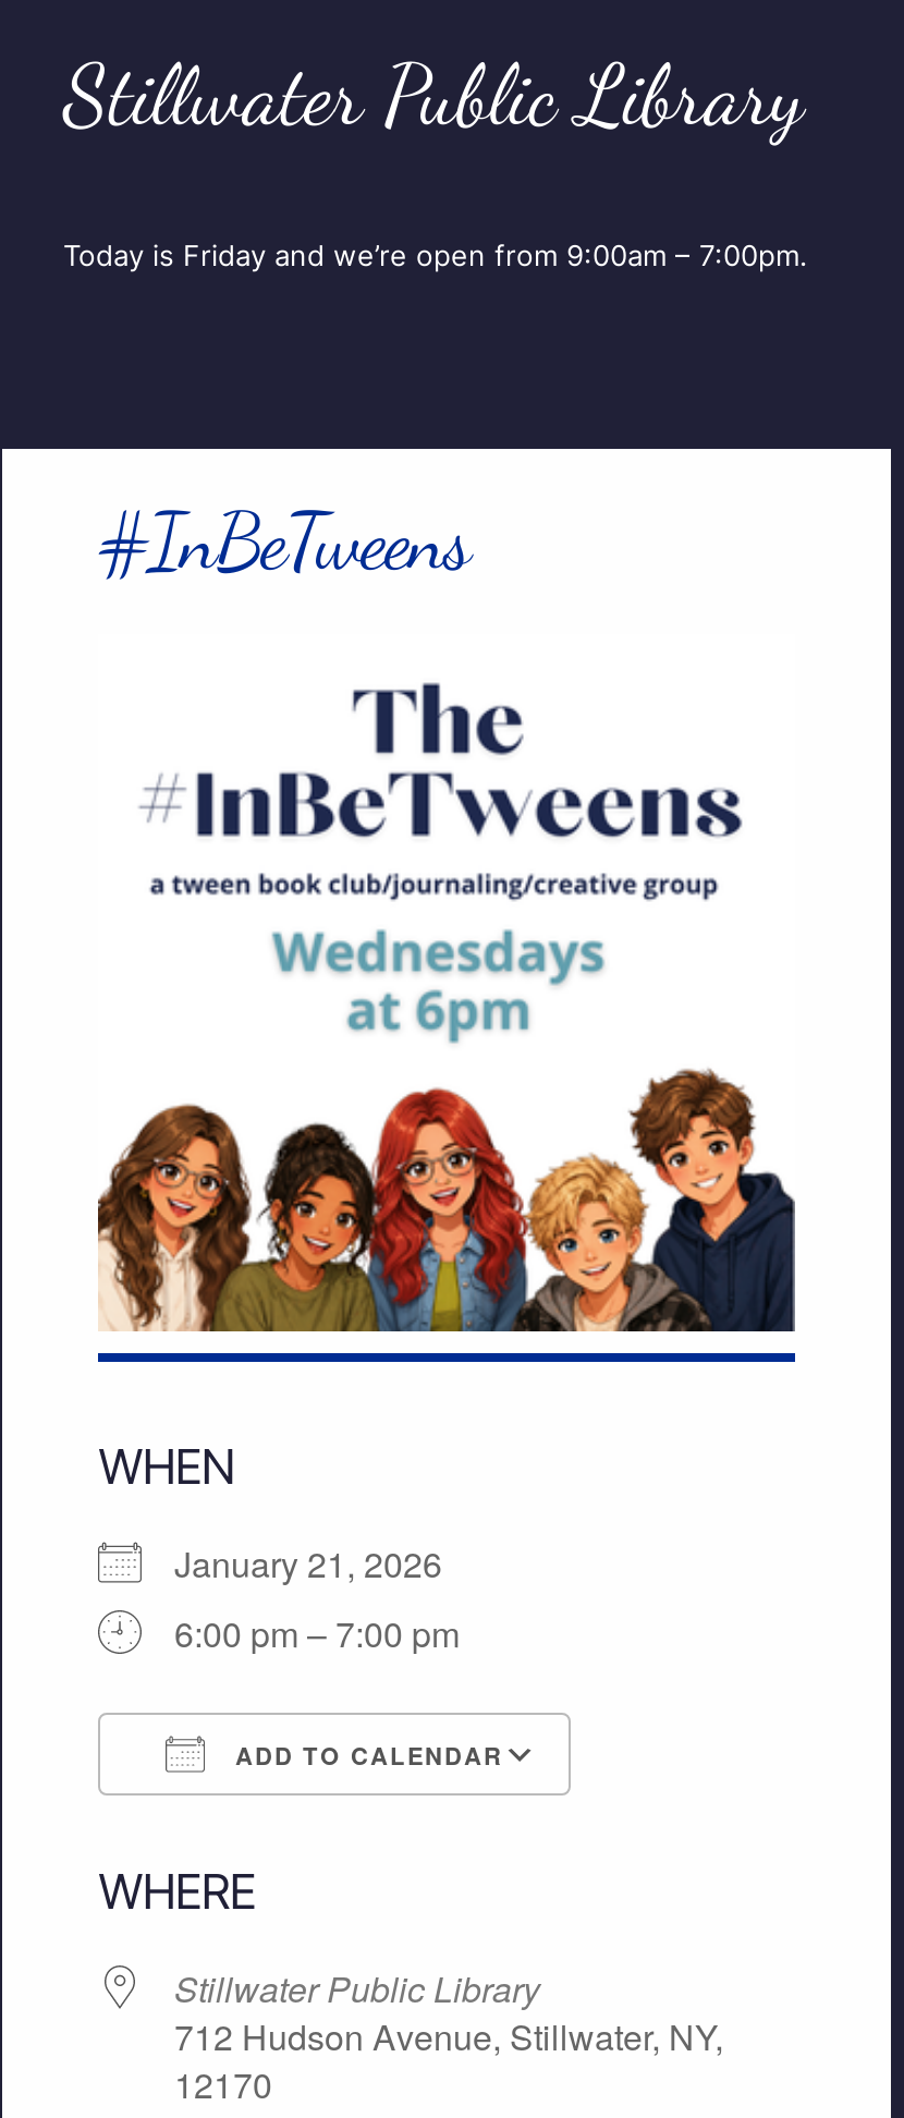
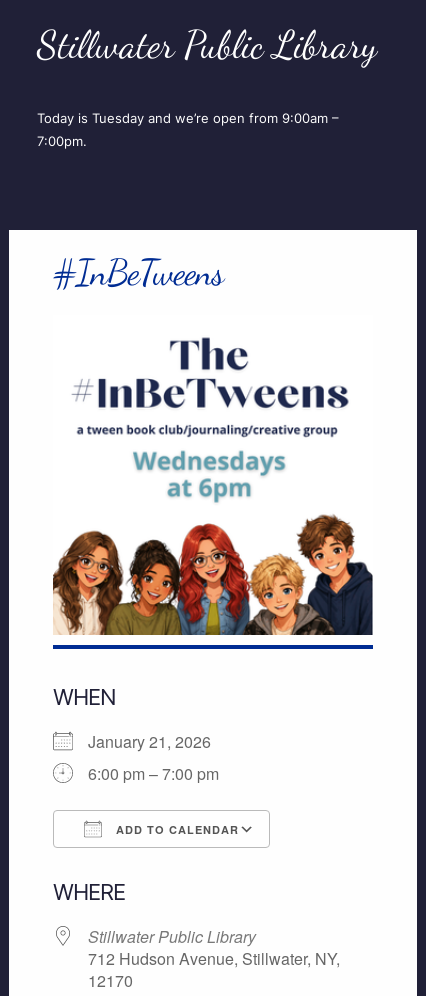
[63,238,808,272] Today is Friday and we’re open from 9:00am – 7:00pm. -> [37,110,339,149] Today is Tuesday and we’re open from 9:00am – | 7:00pm.

